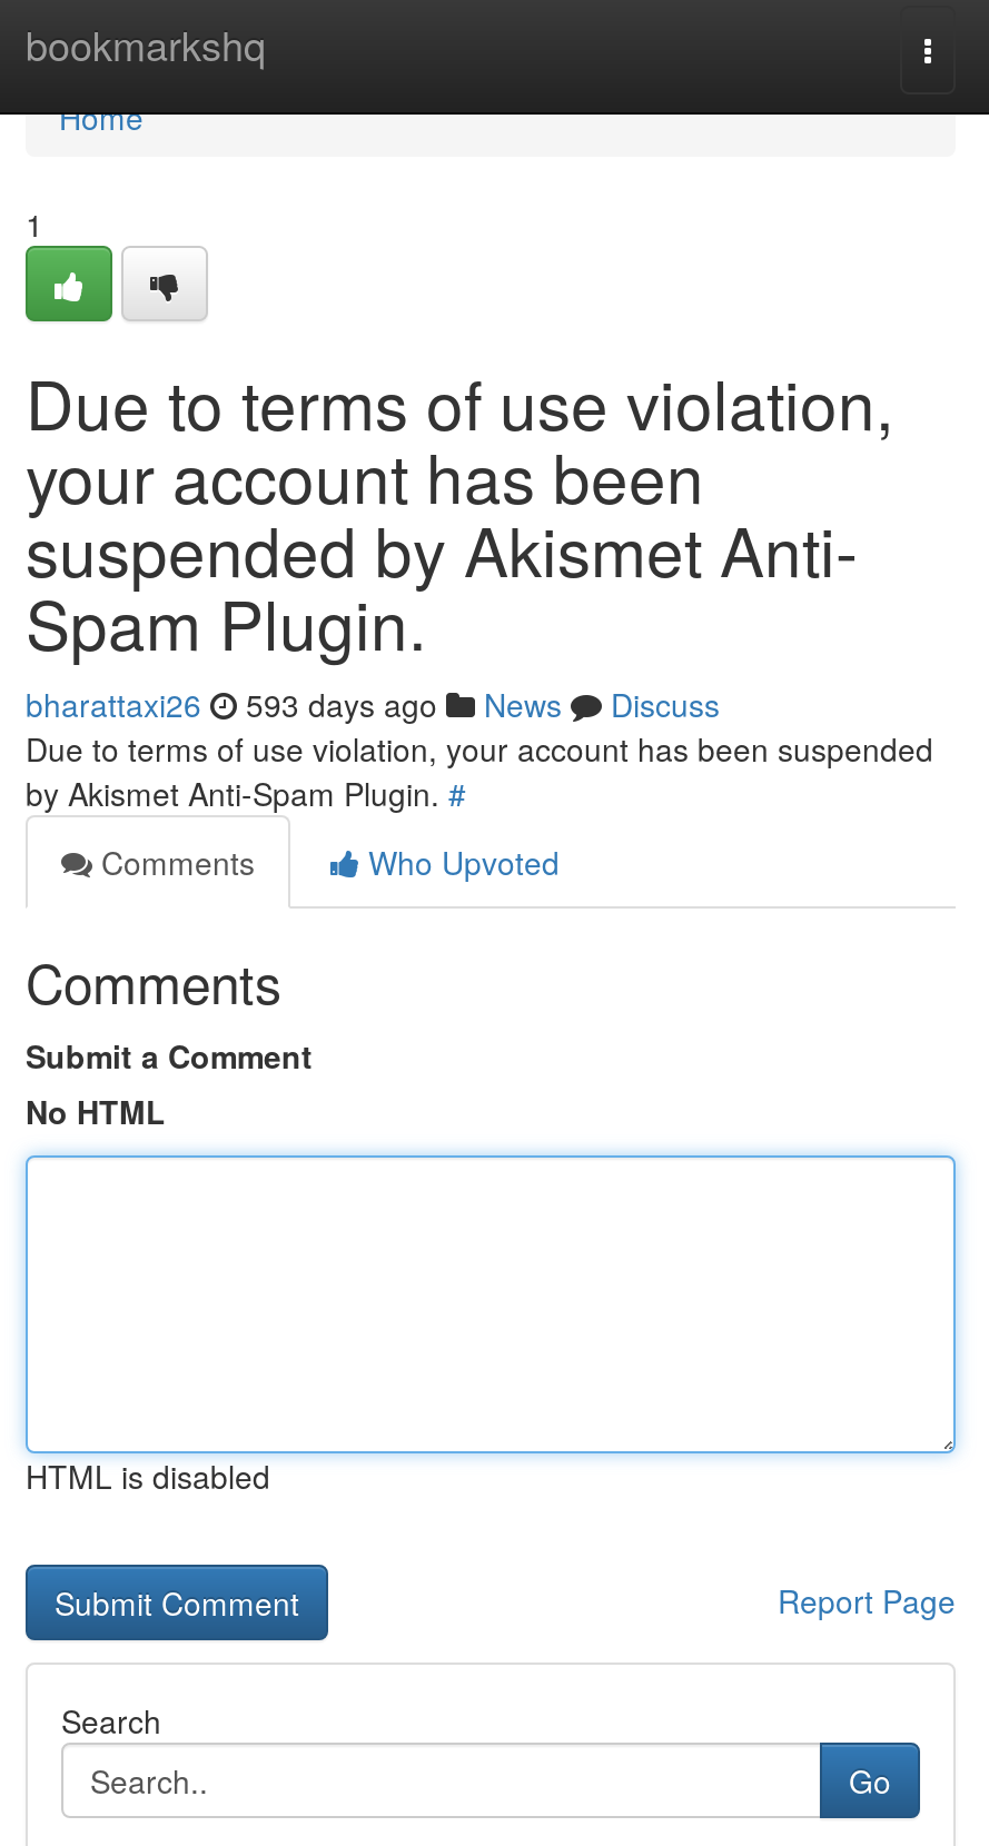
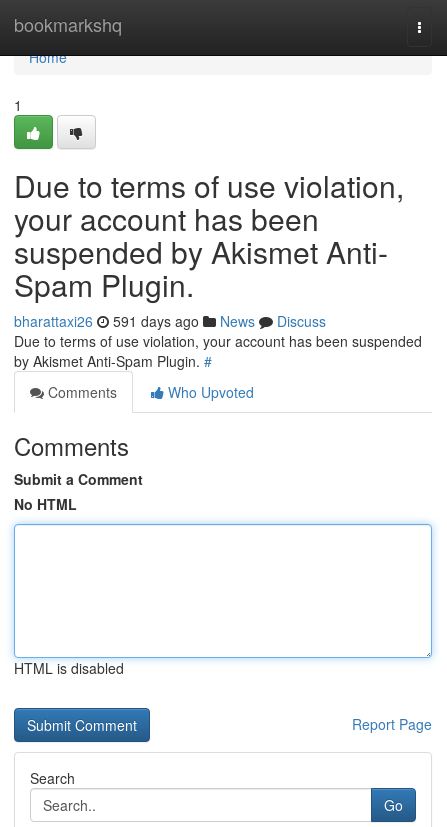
[26,682,720,726] bharattaxi26 593 days ago News Discuss -> [14,311,326,331] bharattaxi26 591 days ago News Discuss

